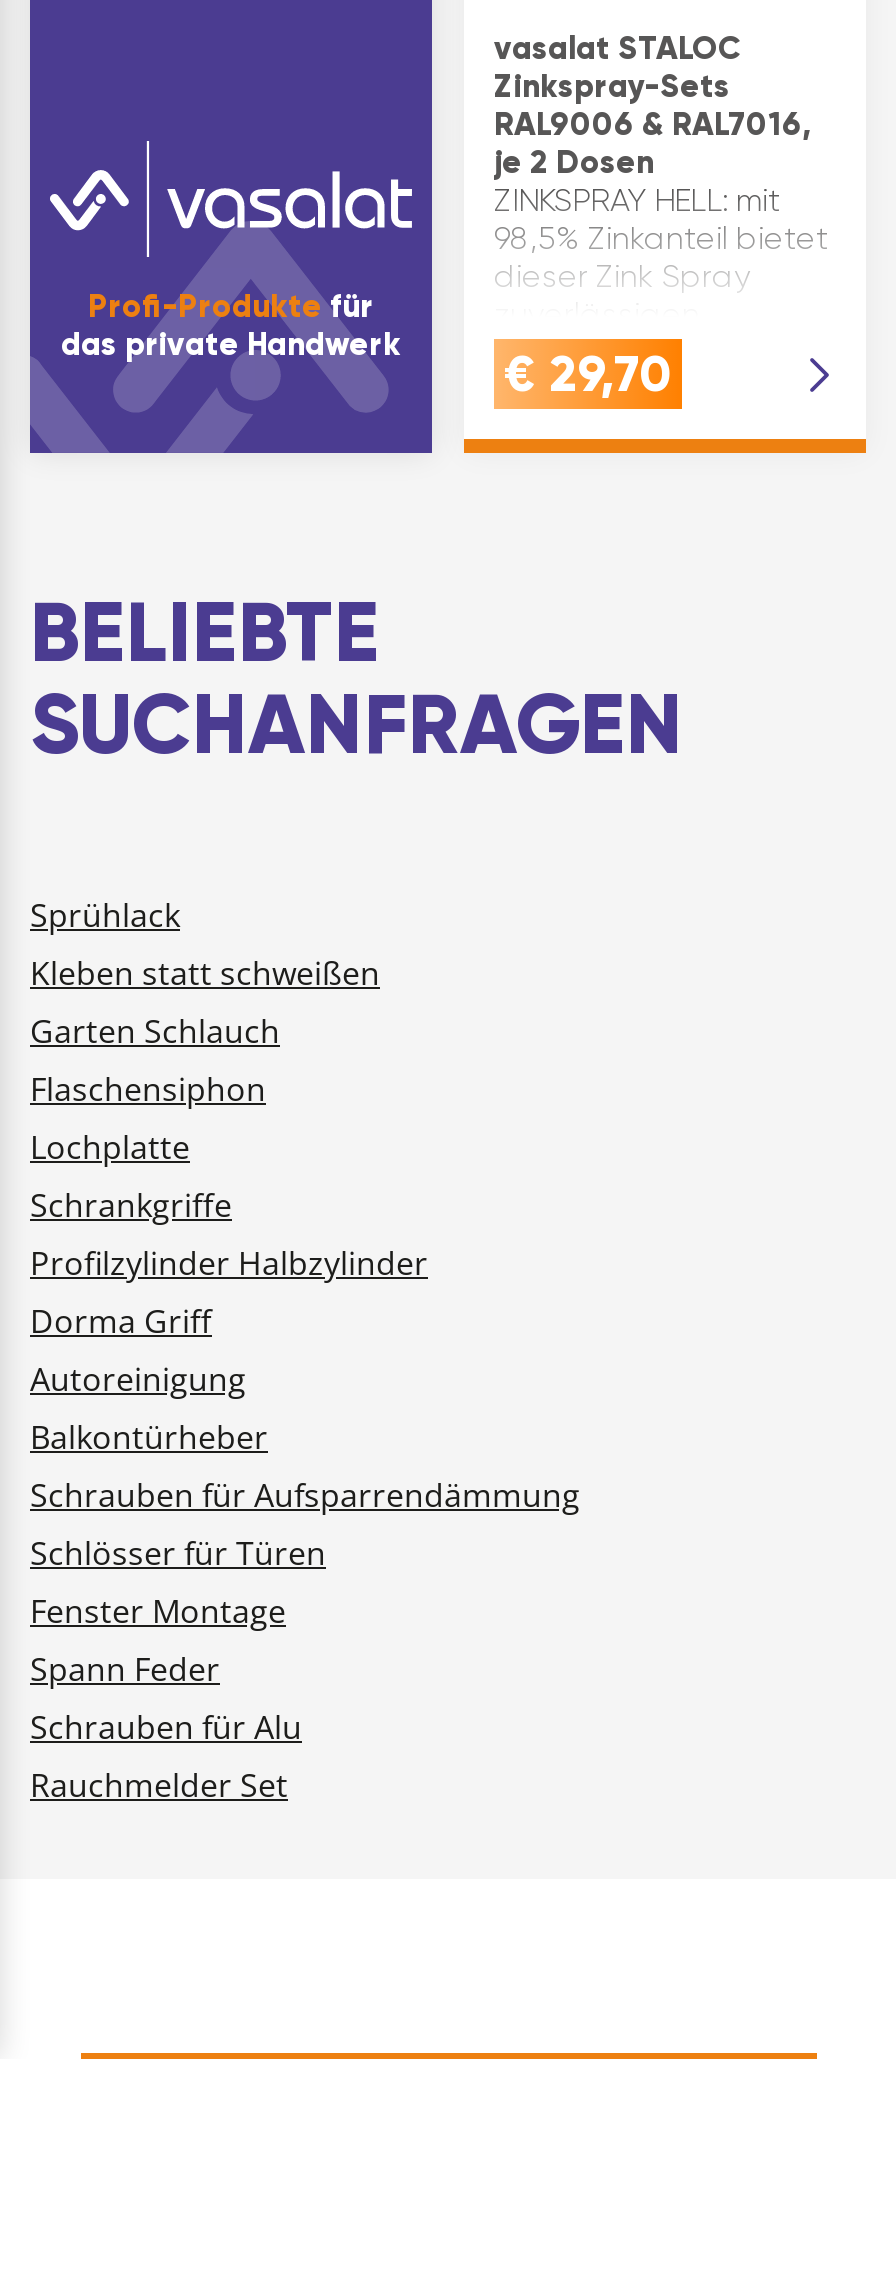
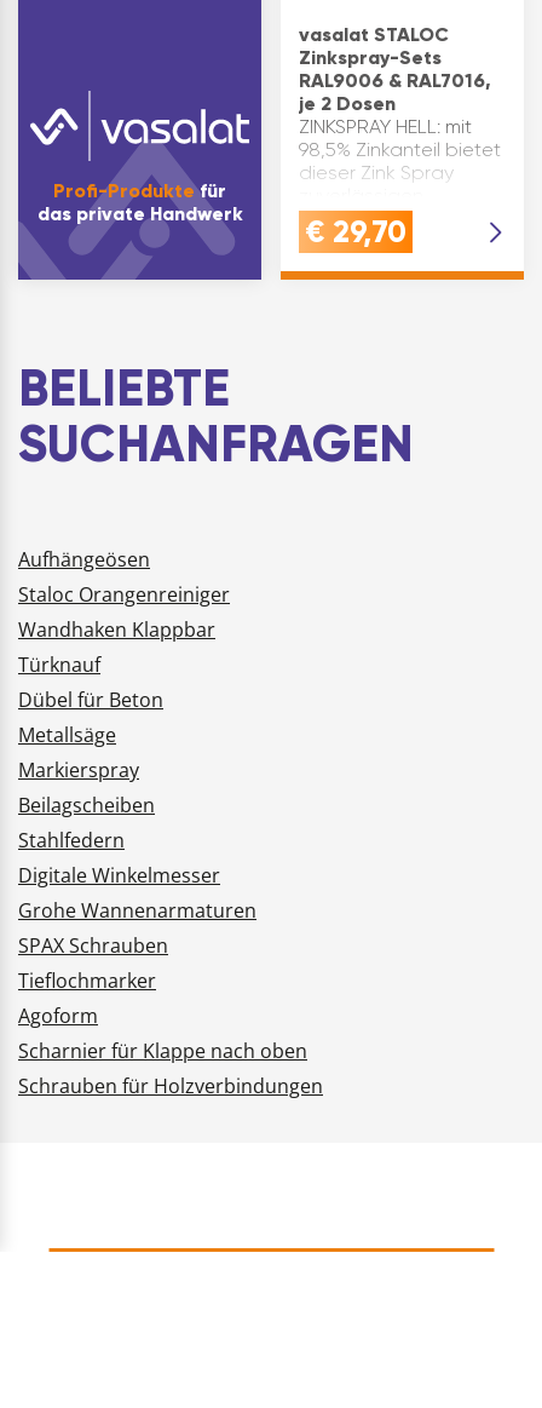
[30,893,580,1807] Sprühlack | Kleben statt schweißen | Garten Schlauch | Flaschensiphon | Lochplatte | Schrankgriffe | Profilzylinder Halbzylinder | Dorma Griff | Autoreinigung | Balkontürheber | Schrauben für Aufsparrendämmung | Schlösser für Türen | Fenster Montage | Spann Feder | Schrauben für Alu | Rauchmelder Set -> [18,546,323,1099] Aufhängeösen | Staloc Orangenreiniger | Wandhaken Klappbar | Türknauf | Dübel für Beton | Metallsäge | Markierspray | Beilagscheiben | Stahlfedern | Digitale Winkelmesser | Grohe Wannenarmaturen | SPAX Schrauben | Tieflochmarker | Agoform | Scharnier für Klappe nach oben | Schrauben für Holzverbindungen

